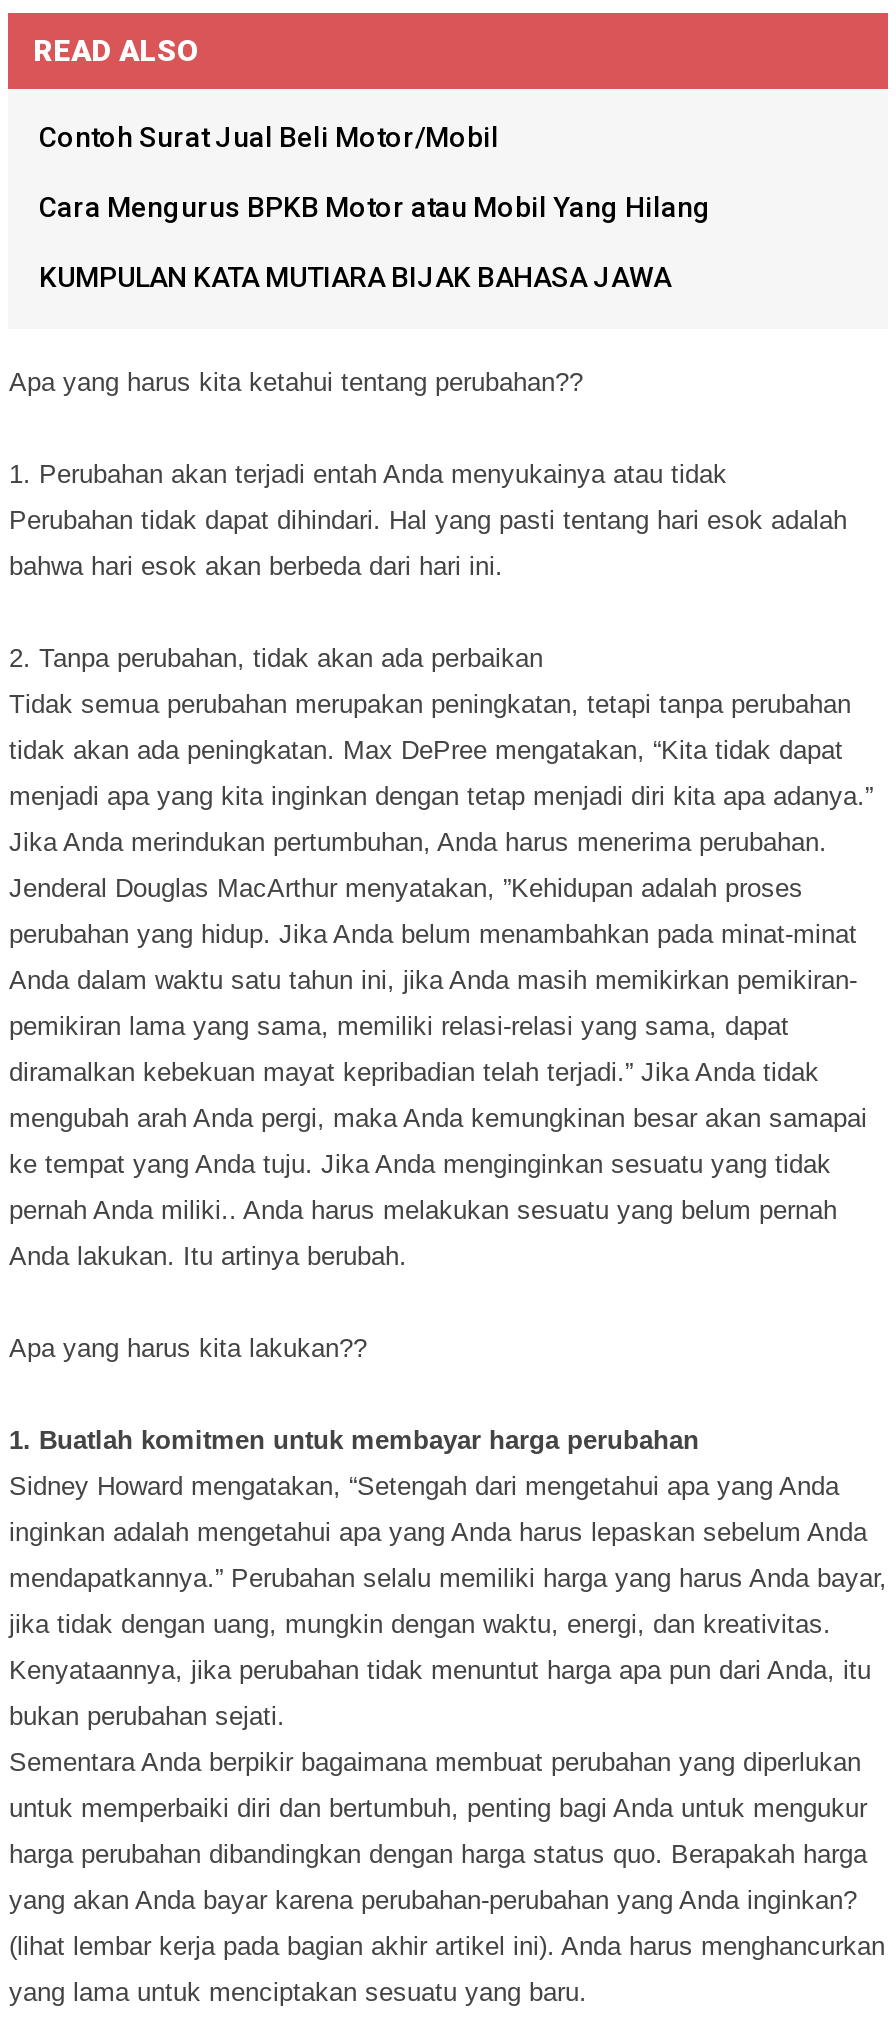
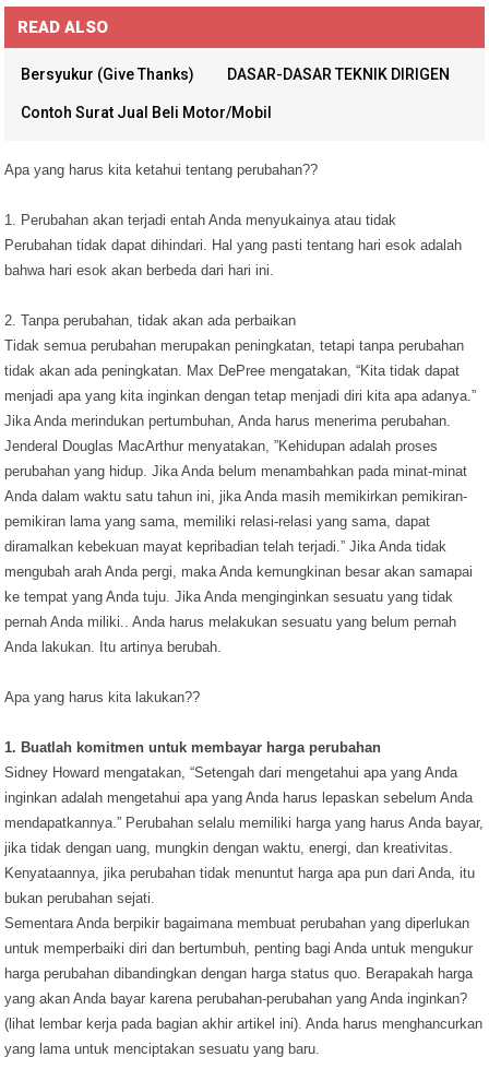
none -> [21,66,450,83] Bersyukur (Give Thanks) | DASAR-DASAR TEKNIK DIRIGEN
moved [39,122,499,154] -> [21,104,272,122]: Contoh Surat Jual Beli Motor/Mobil
[39,192,711,294] Cara Mengurus BPKB Motor atau Mobil Yang Hilang | KUMPULAN KATA MUTIARA BIJAK BAHASA JAWA -> none

